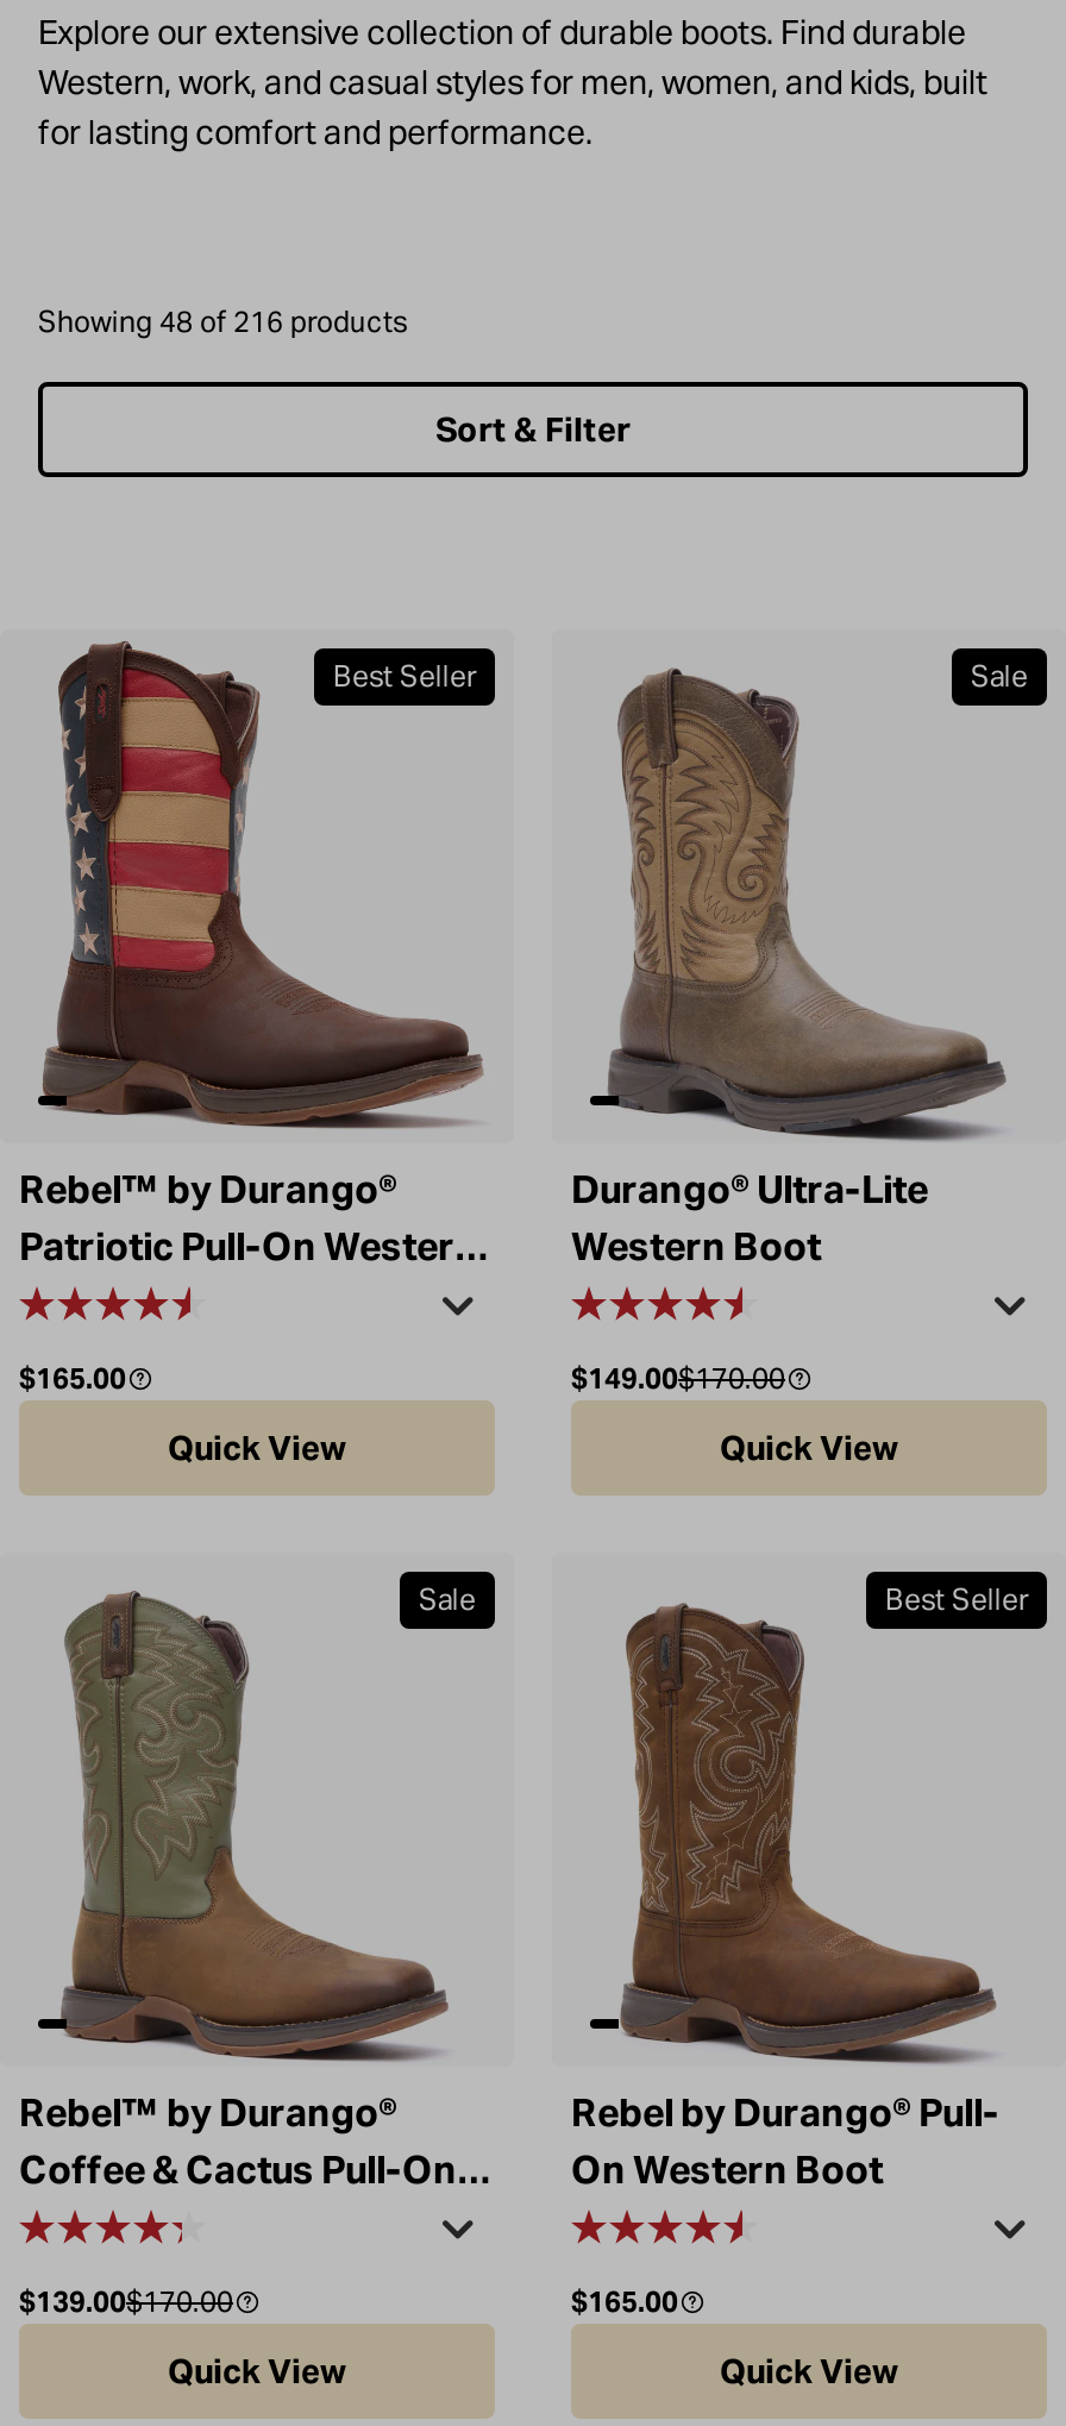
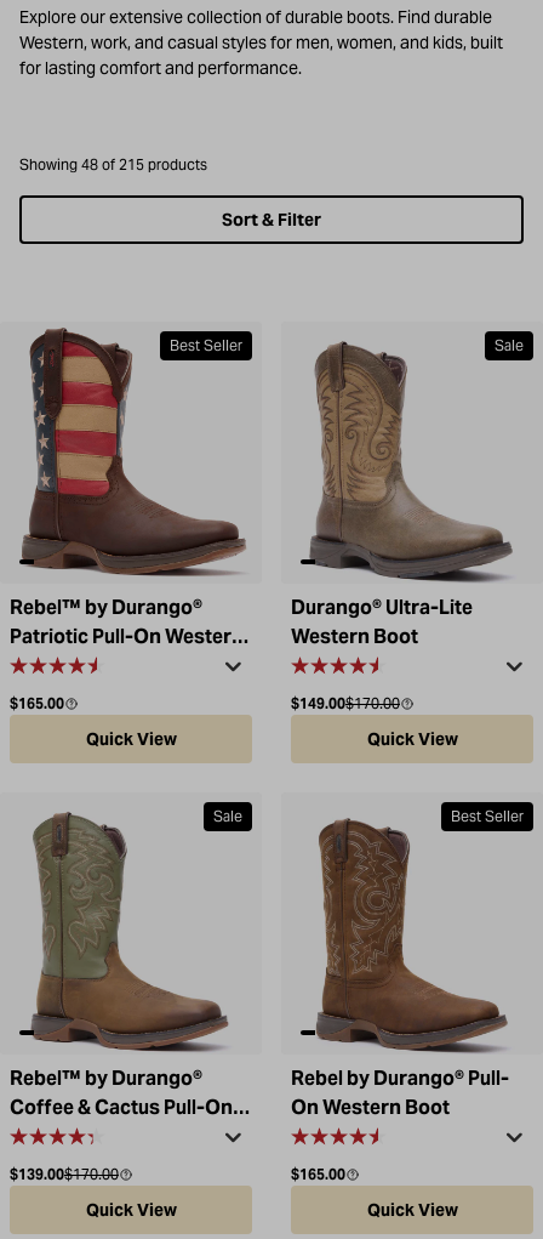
[38,303,407,339] Showing 48 of 216 products -> [19,155,207,174] Showing 48 of 215 products

